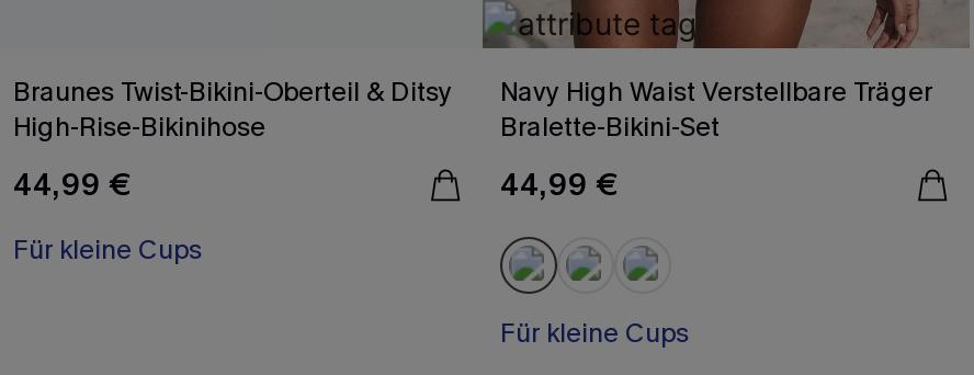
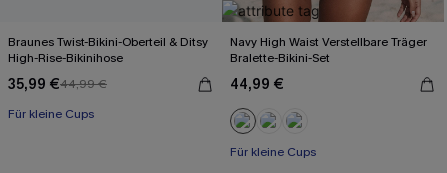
[13,163,132,205] 44,99 € -> [8,74,107,93] 35,99 €44,99 €

